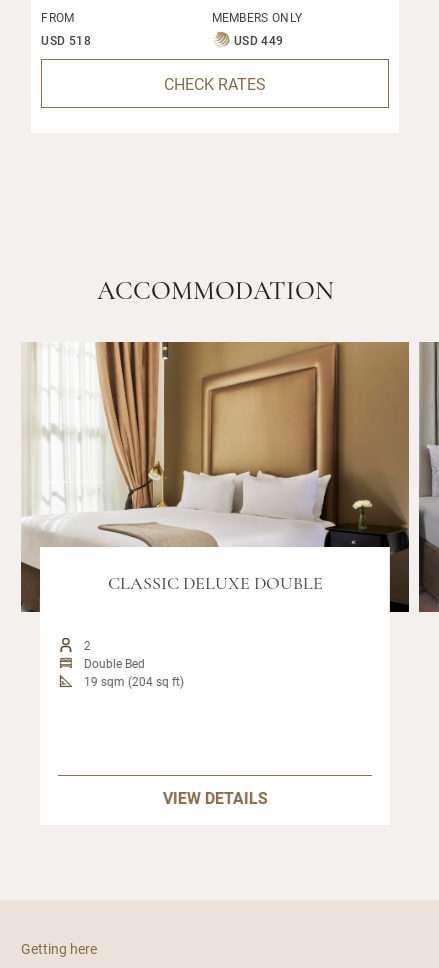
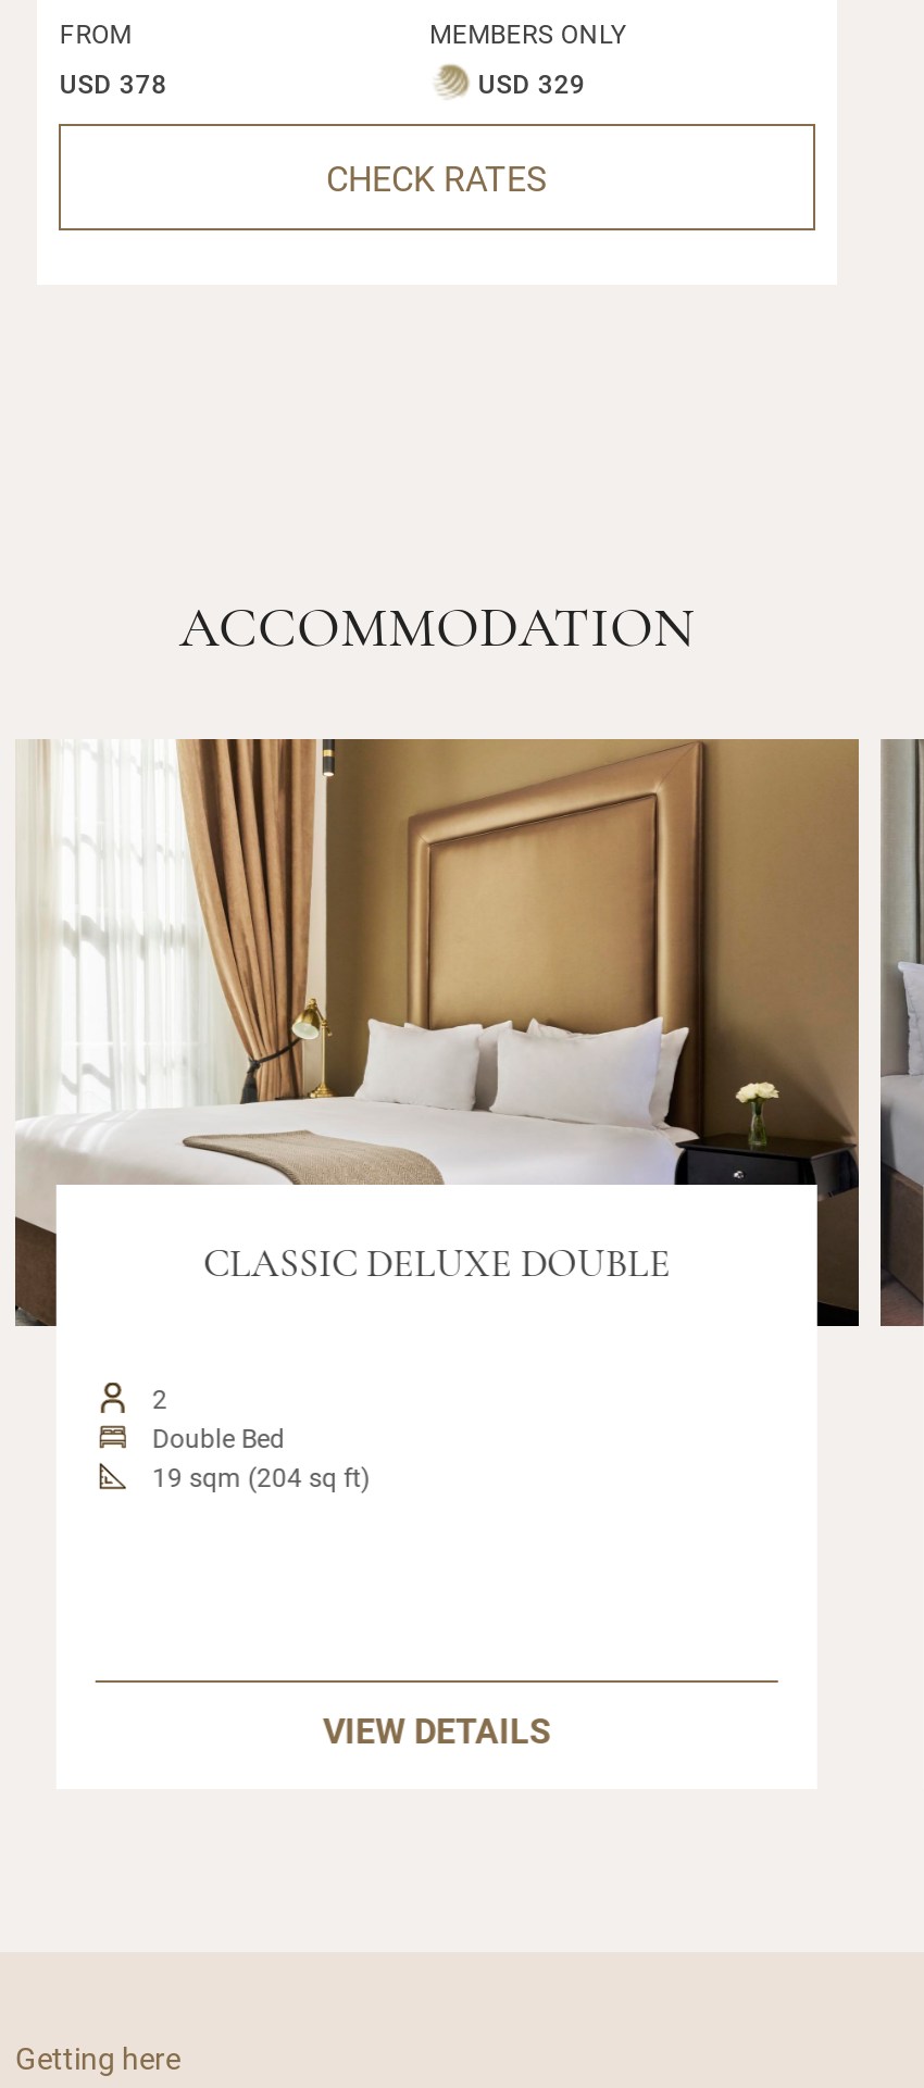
[41,32,91,48] USD 518 -> [60,65,167,100] USD 378
[234,32,283,48] USD 449 -> [478,65,586,100] USD 329

